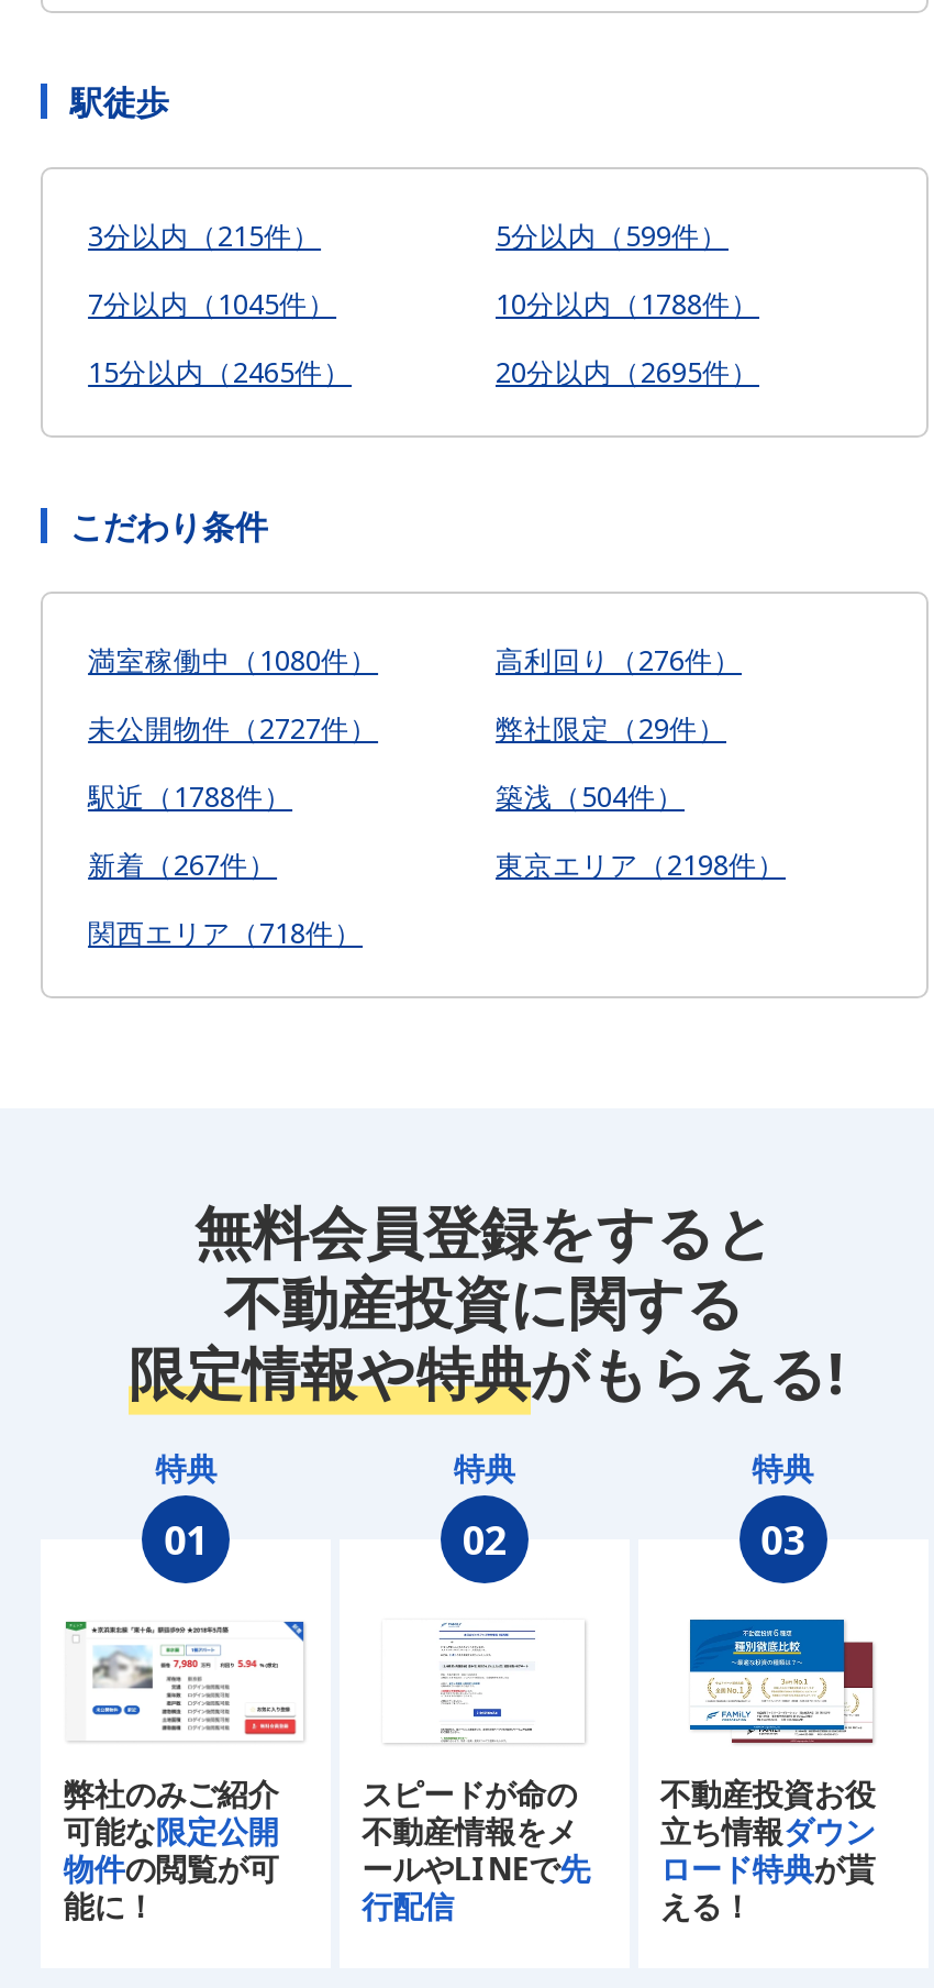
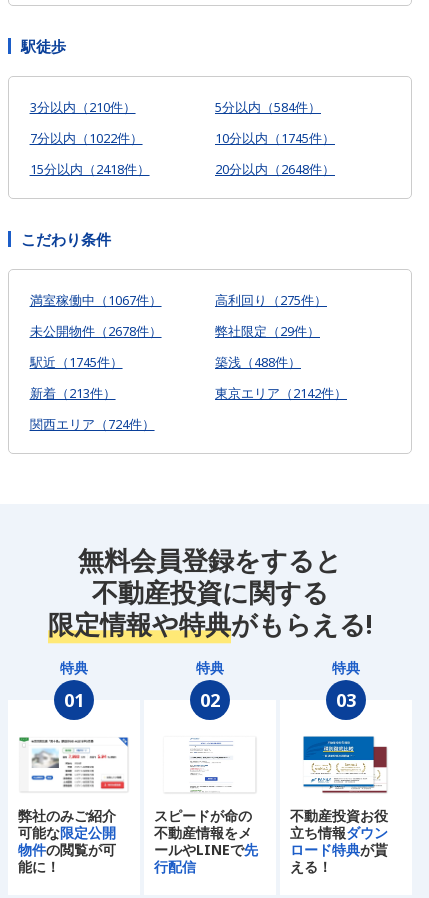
[88,218,321,255] 3分以内（215件） -> [29,99,135,116] 3分以内（210件）
[496,218,729,255] 5分以内（599件） -> [215,99,321,116] 5分以内（584件）
[88,286,336,323] 7分以内（1045件） -> [29,130,142,147] 7分以内（1022件）
[496,286,759,323] 10分以内（1788件） -> [215,130,335,147] 10分以内（1745件）
[88,354,352,391] 15分以内（2465件） -> [29,161,149,178] 15分以内（2418件）
[496,354,759,391] 20分以内（2695件） -> [215,161,335,178] 20分以内（2648件）
[88,642,378,680] 満室稼働中（1080件） -> [29,292,161,309] 満室稼働中（1067件）
[496,642,742,680] 高利回り（276件） -> [215,292,327,309] 高利回り（275件）
[88,710,378,748] 未公開物件（2727件） -> [29,323,161,340] 未公開物件（2678件）
[88,778,292,816] 駅近（1788件） -> [29,354,122,371] 駅近（1745件）
[496,778,685,816] 築浅（504件） -> [215,354,301,371] 築浅（488件）
[88,847,277,884] 新着（267件） -> [29,385,115,402] 新着（213件）
[496,847,786,884] 東京エリア（2198件） -> [215,385,347,402] 東京エリア（2142件）
[88,915,363,952] 関西エリア（718件） -> [29,416,154,433] 関西エリア（724件）

